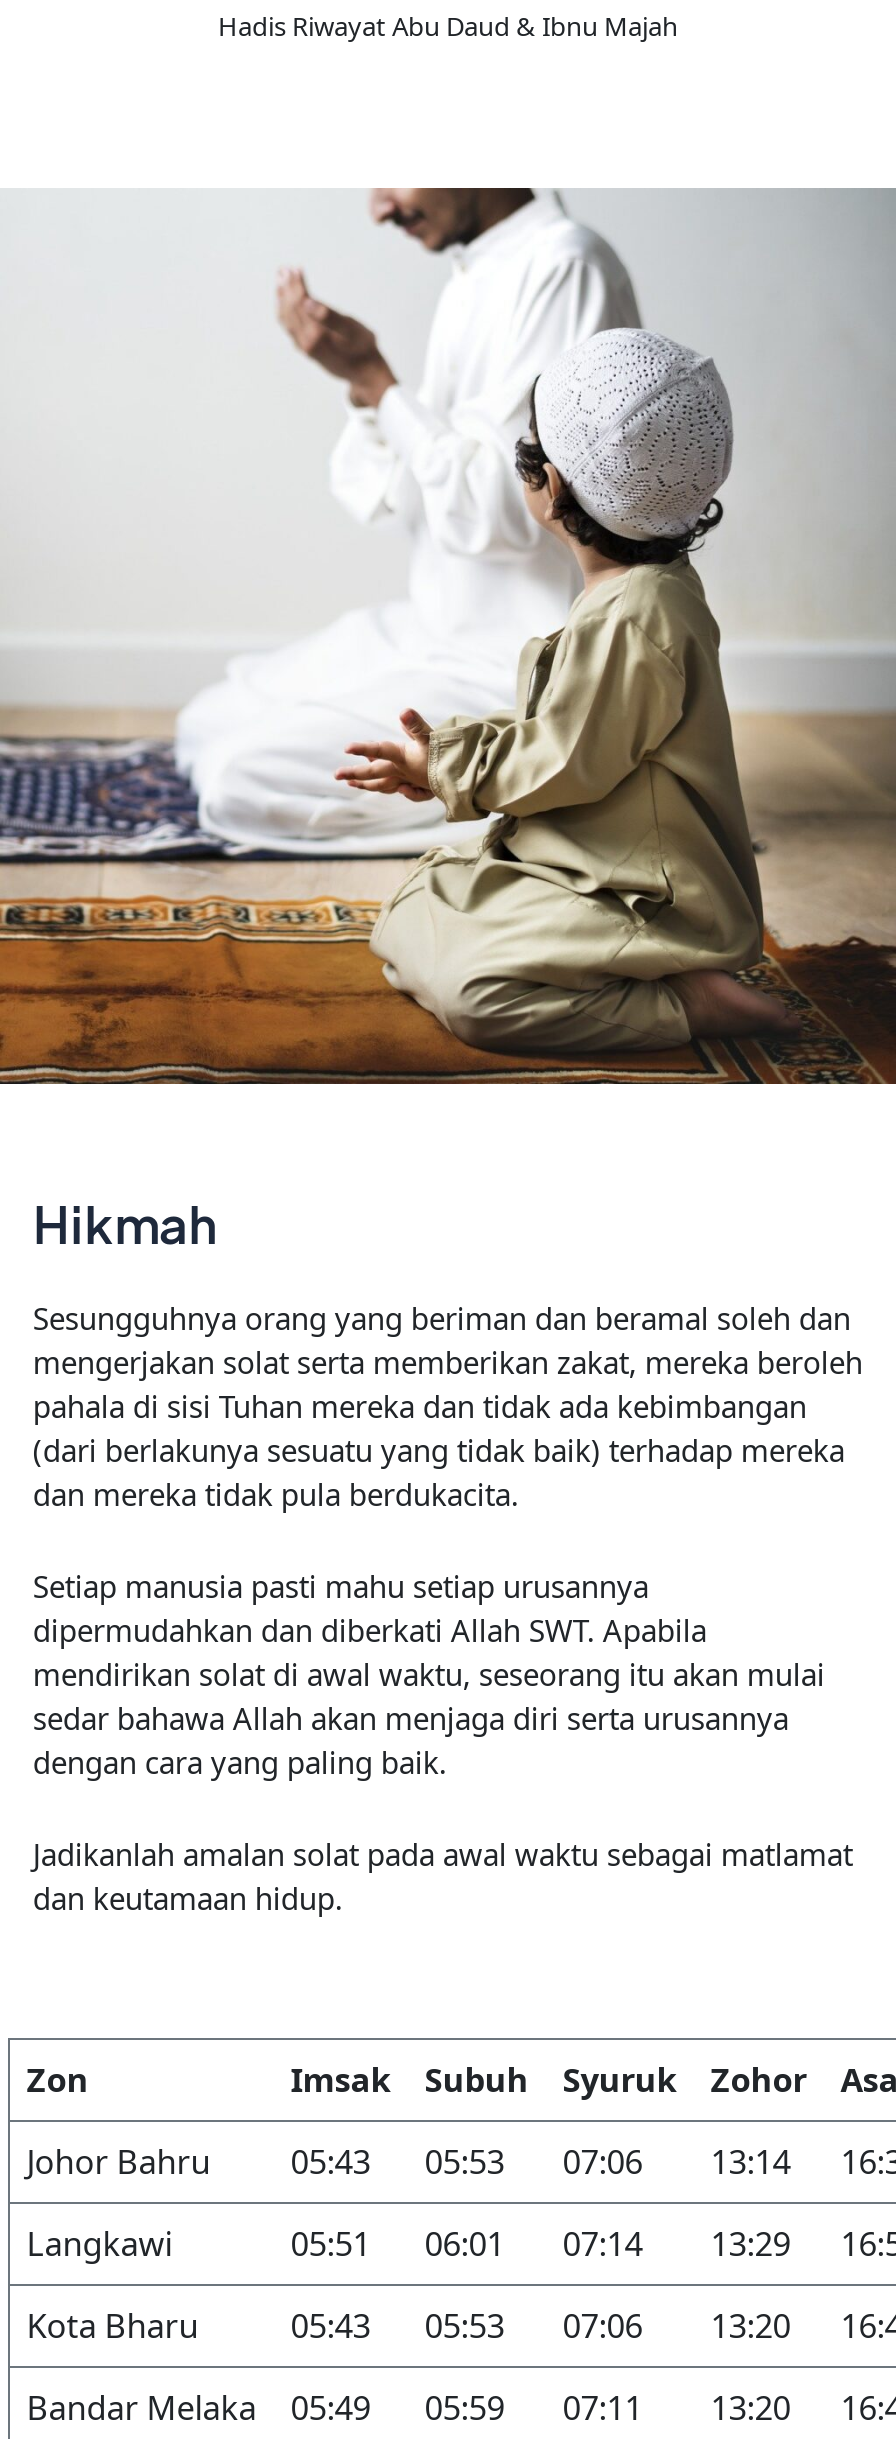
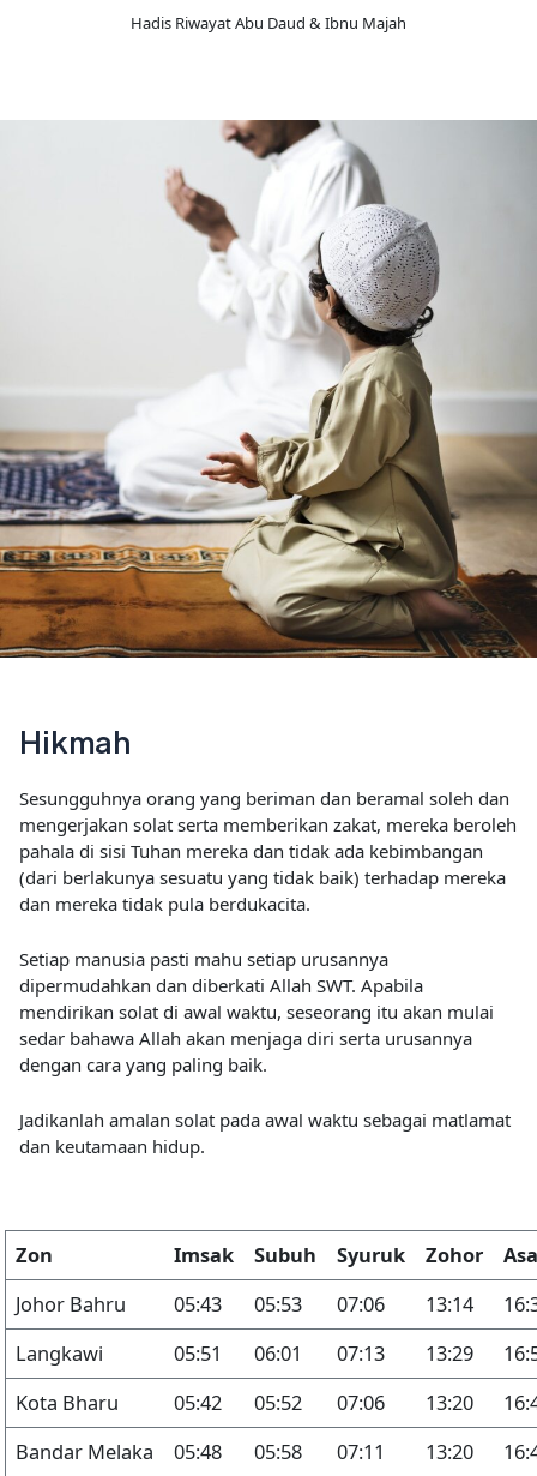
[563,2220,643,2266] 07:14 -> [337,1339,385,1367] 07:13
[291,2302,371,2348] 05:43 -> [174,1388,222,1416] 05:42
[425,2302,505,2348] 05:53 -> [254,1388,302,1416] 05:52
[291,2384,371,2430] 05:49 -> [174,1437,222,1465] 05:48
[425,2384,505,2430] 05:59 -> [254,1437,302,1465] 05:58

